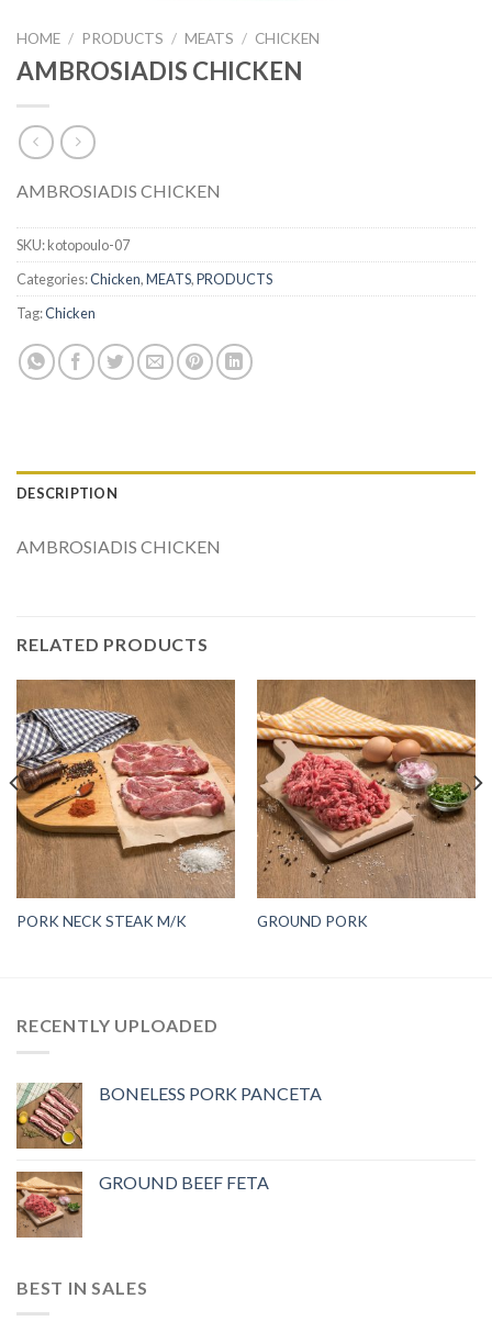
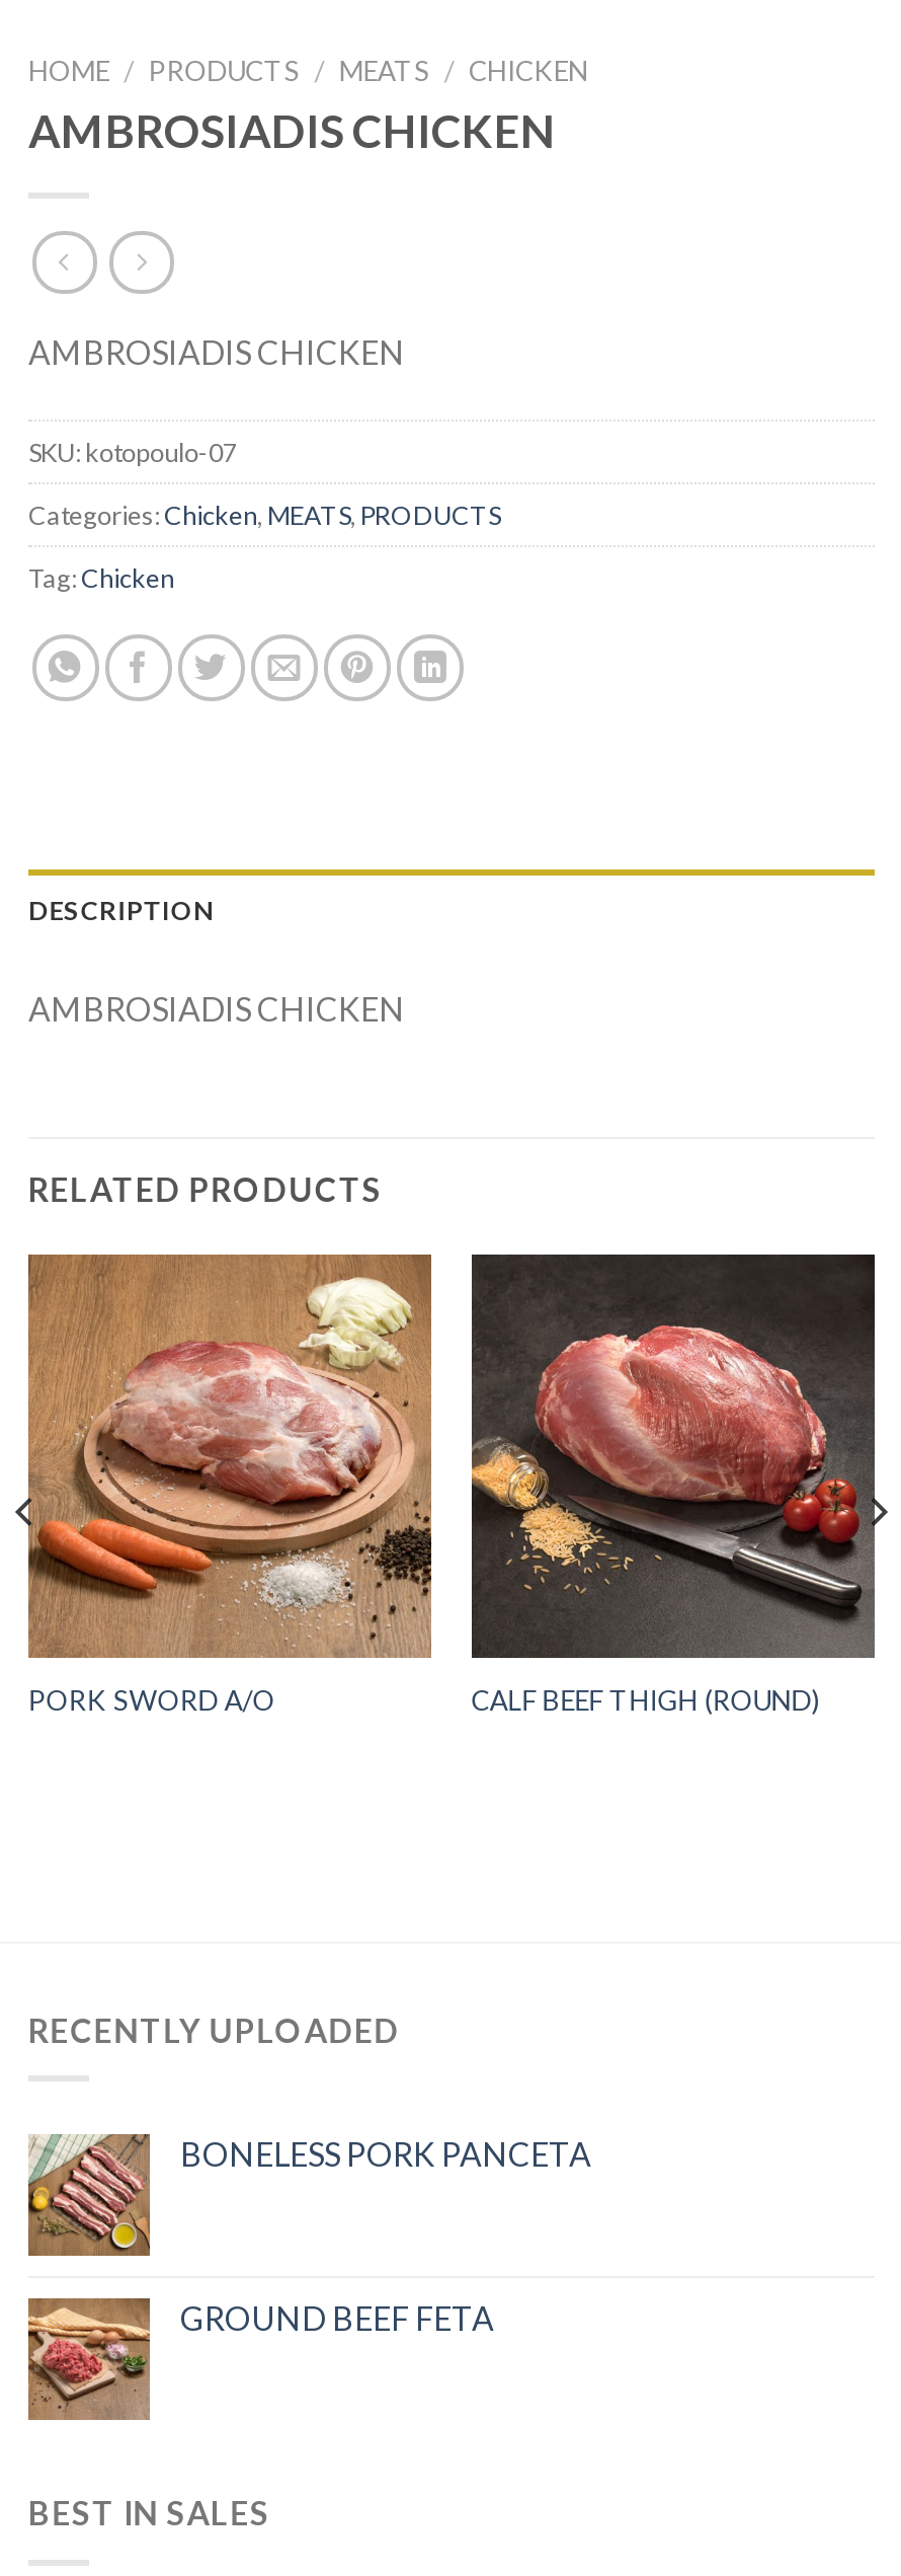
[16,680,483,930] [image] | PORK NECK STEAK M/K | GROUND PORK -> [28,1255,889,1717] [image] | PORK SWORD A/O | CALF BEEF THIGH (ROUND)
[9,693,236,878] [image] -> [14,1277,433,1650] [image]

